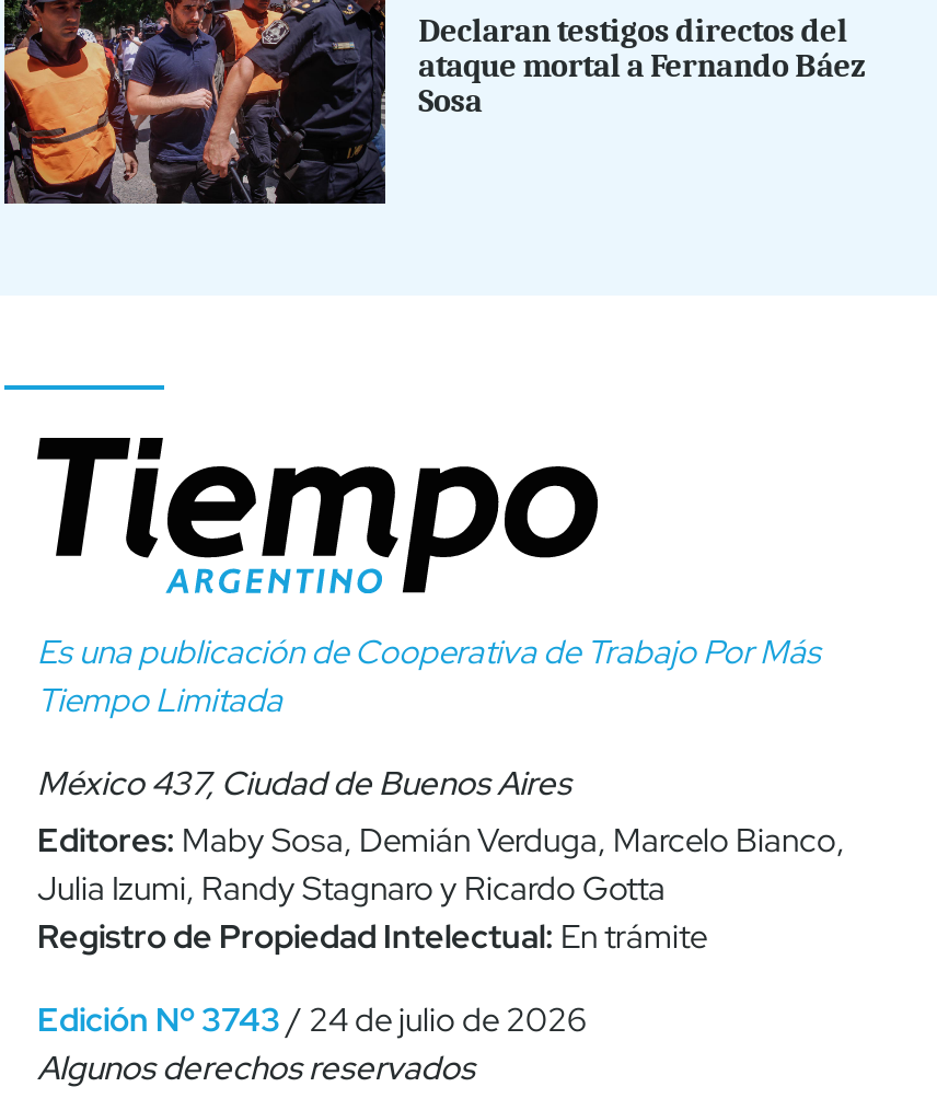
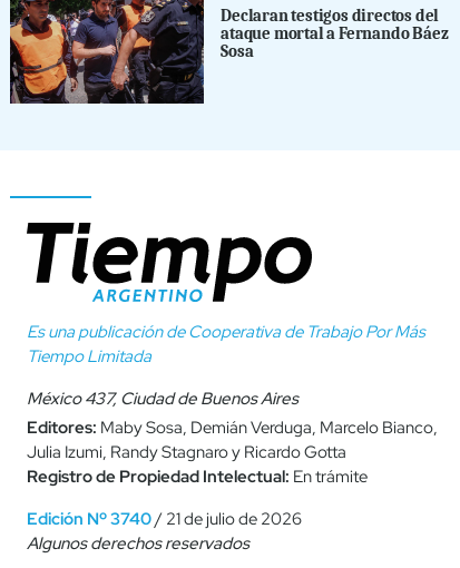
[37,998,587,1042] Edición Nº 3743 / 24 de julio de 2026 -> [27,508,302,530] Edición Nº 3740 / 21 de julio de 2026

